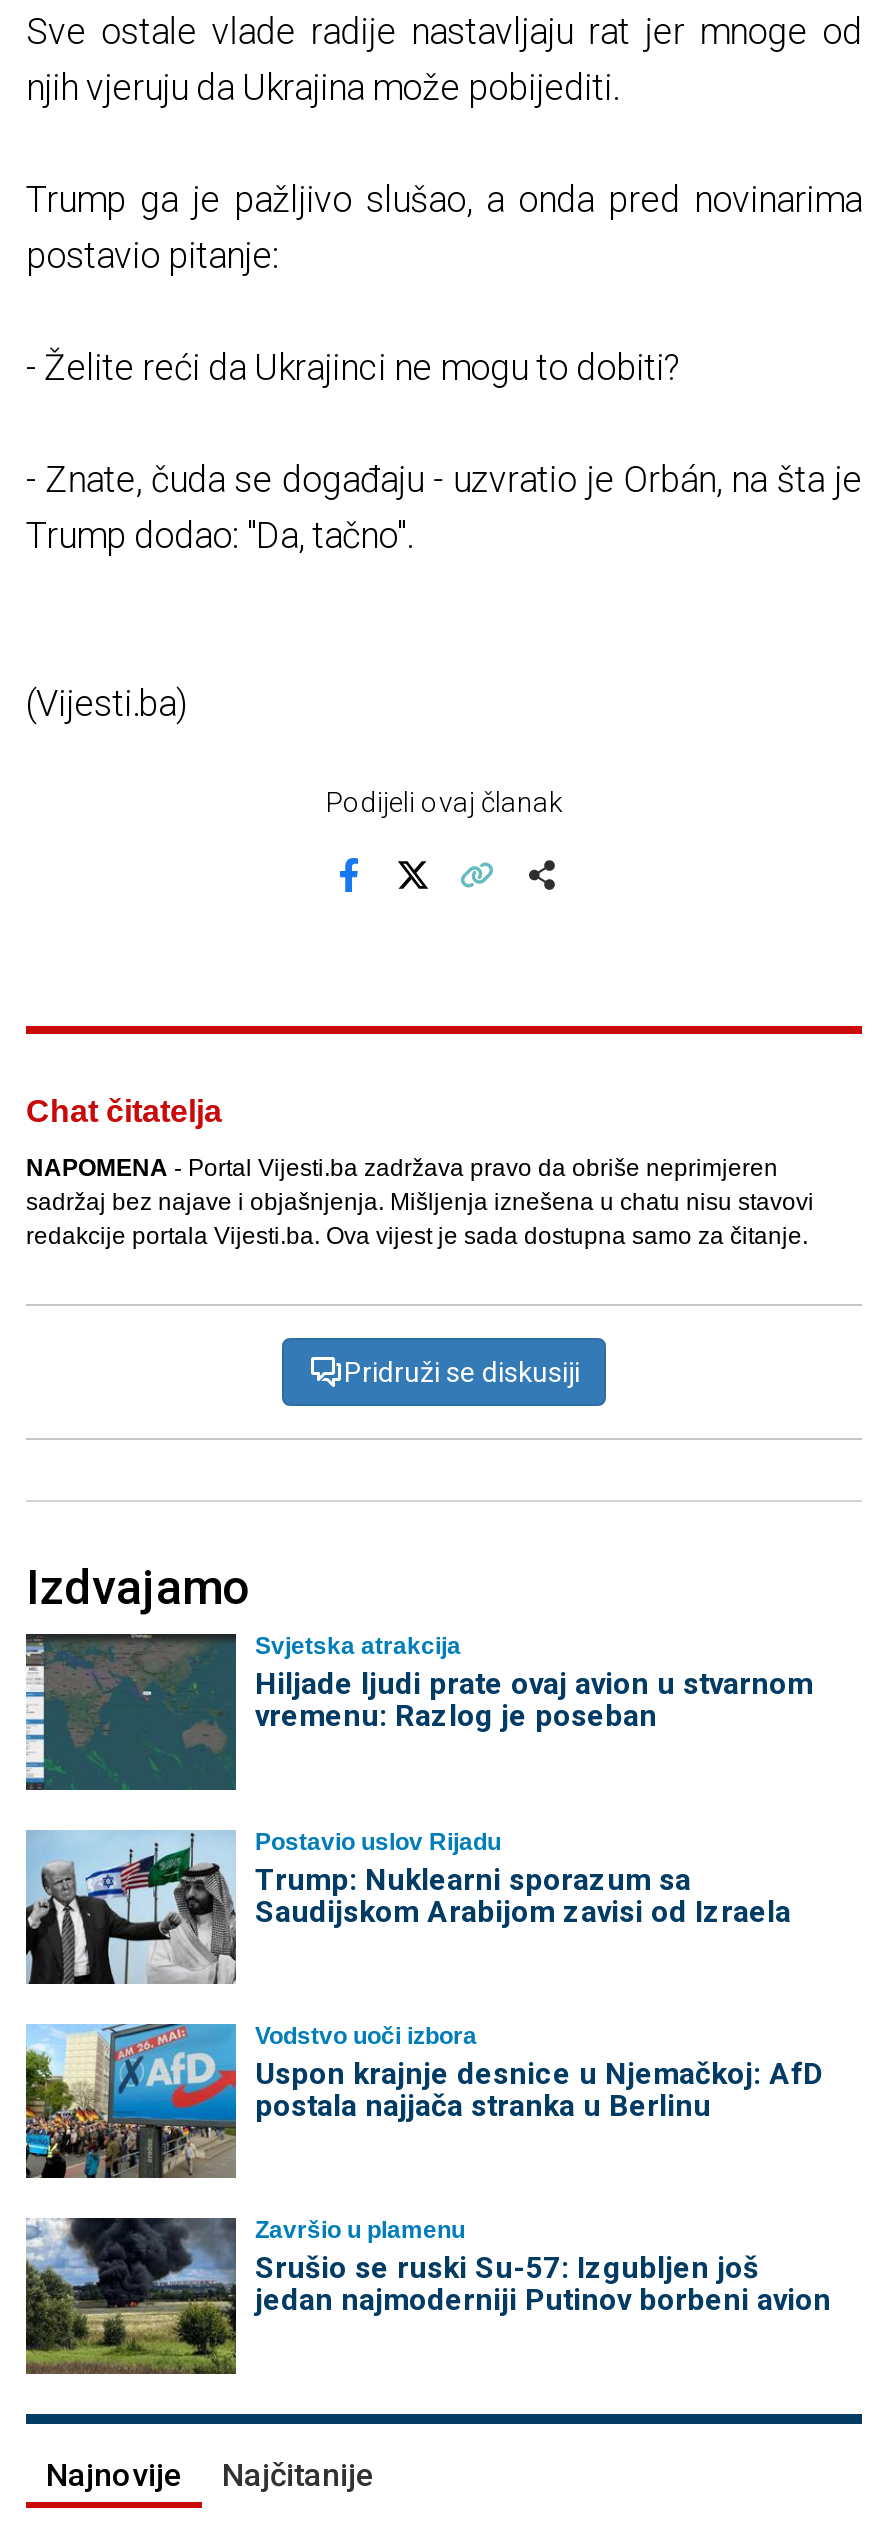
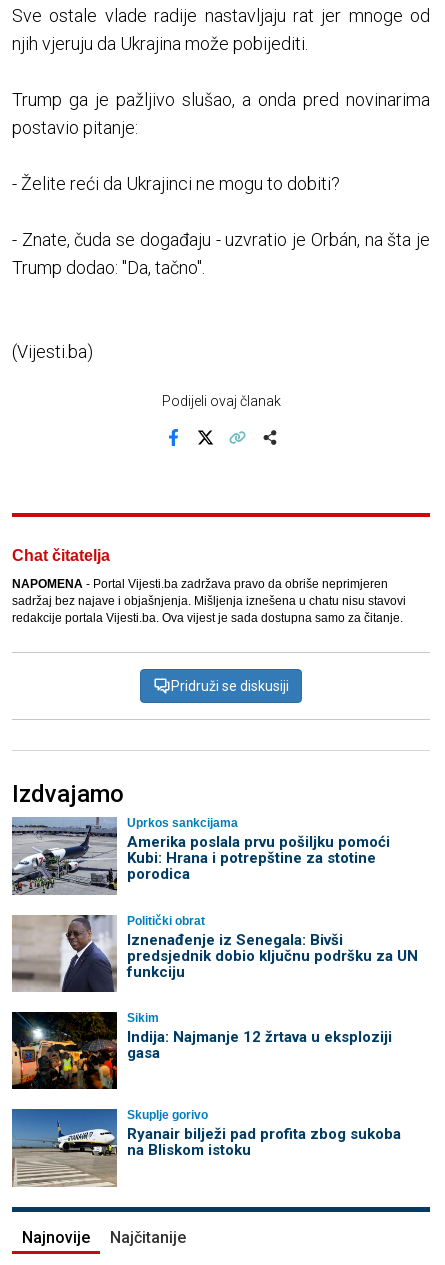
[24,1632,813,1790] [image] | Svjetska atrakcija | Hiljade ljudi prate ovaj avion u stvarnom | vremenu: Razlog je poseban -> [11,816,389,895] [image] | Uprkos sankcijama | Amerika poslala prvu pošiljku pomoći | Kubi: Hrana i potrepštine za stotine | porodica
[26,1827,791,1986] [image] | Postavio uslov Rijadu | Trump: Nuklearni sporazum sa | Saudijskom Arabijom zavisi od Izraela -> [11,914,417,993] [image] | Politički obrat | Iznenađenje iz Senegala: Bivši | predsjednik dobio ključnu podršku za UN | funkciju
[24,2022,823,2180] [image] | Vodstvo uoči izbora | Uspon krajnje desnice u Njemačkoj: AfD | postala najjača stranka u Berlinu -> [11,1011,391,1090] [image] | Sikim | Indija: Najmanje 12 žrtava u eksploziji | gasa
[24,2216,831,2376] [image] | Završio u plamenu | Srušio se ruski Su-57: Izgubljen još | jedan najmoderniji Putinov borbeni avion -> [11,1108,400,1187] [image] | Skuplje gorivo | Ryanair bilježi pad profita zbog sukoba | na Bliskom istoku

